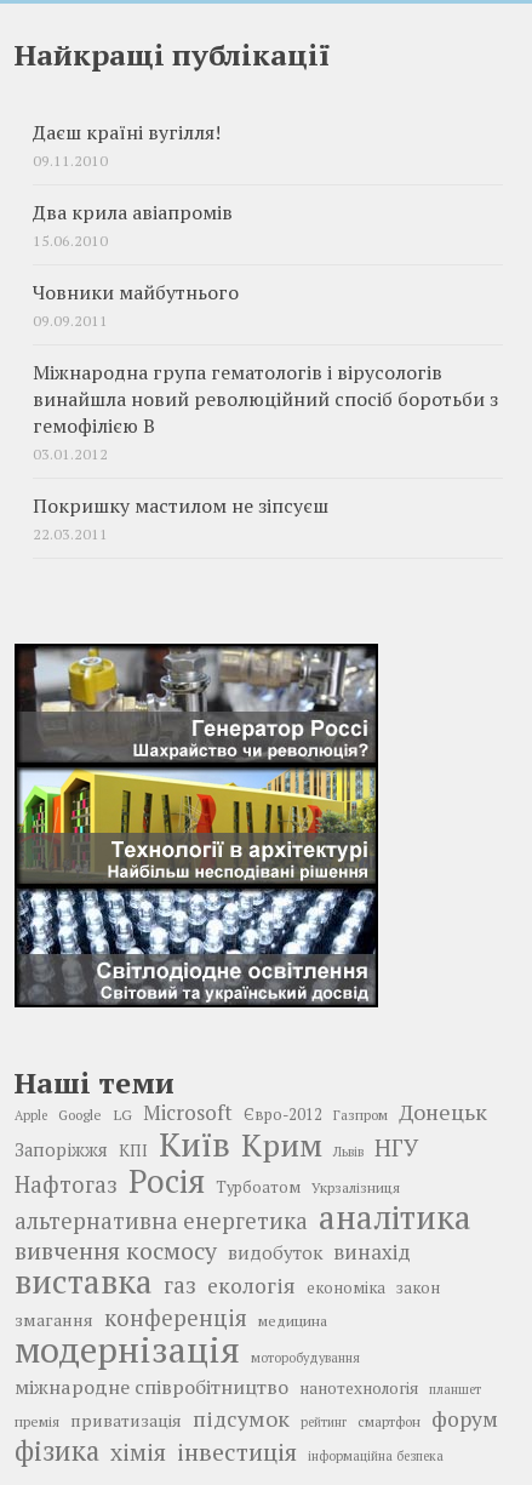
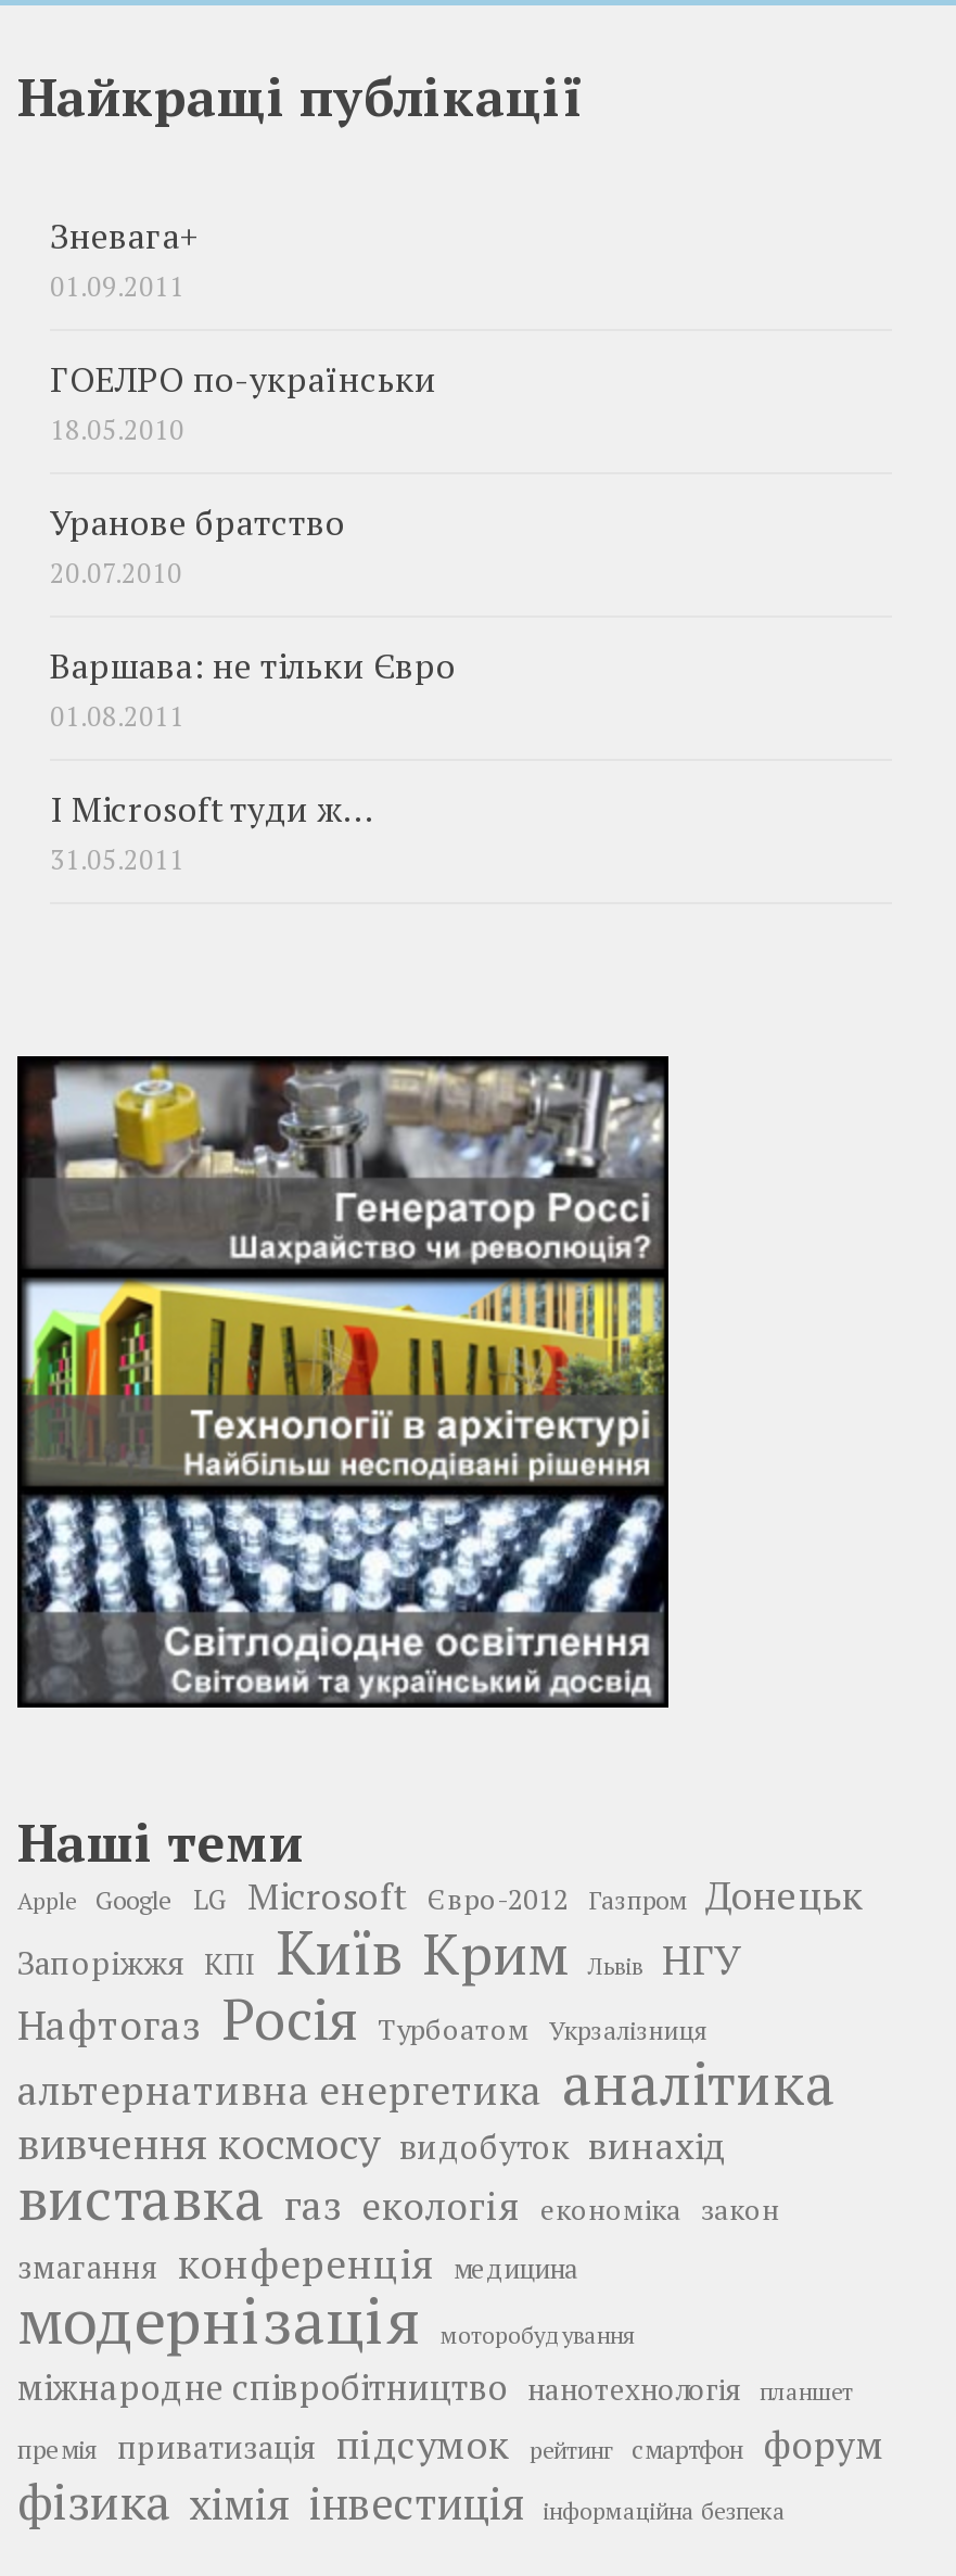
[33,120,221,171] Даєш країні вугілля! | 09.11.2010 -> [50,214,200,305] Зневага+ | 01.09.2011
[33,200,233,251] Два крила авіапромів | 15.06.2010 -> [50,357,436,448] ГОЕЛРО по-українськи | 18.05.2010
[33,280,239,331] Човники майбутнього | 09.09.2011 -> [50,500,345,591] Уранове братство | 20.07.2010
[33,360,498,464] Міжнародна група гематологів і вірусологів | винайшла новий революційний спосіб боротьби з | гемофілією B | 03.01.2012 -> [50,644,456,735] Варшава: не тільки Євро | 01.08.2011
[33,493,328,544] Покришку мастилом не зіпсуєш | 22.03.2011 -> [50,787,373,878] І Microsoft туди ж… | 31.05.2011

